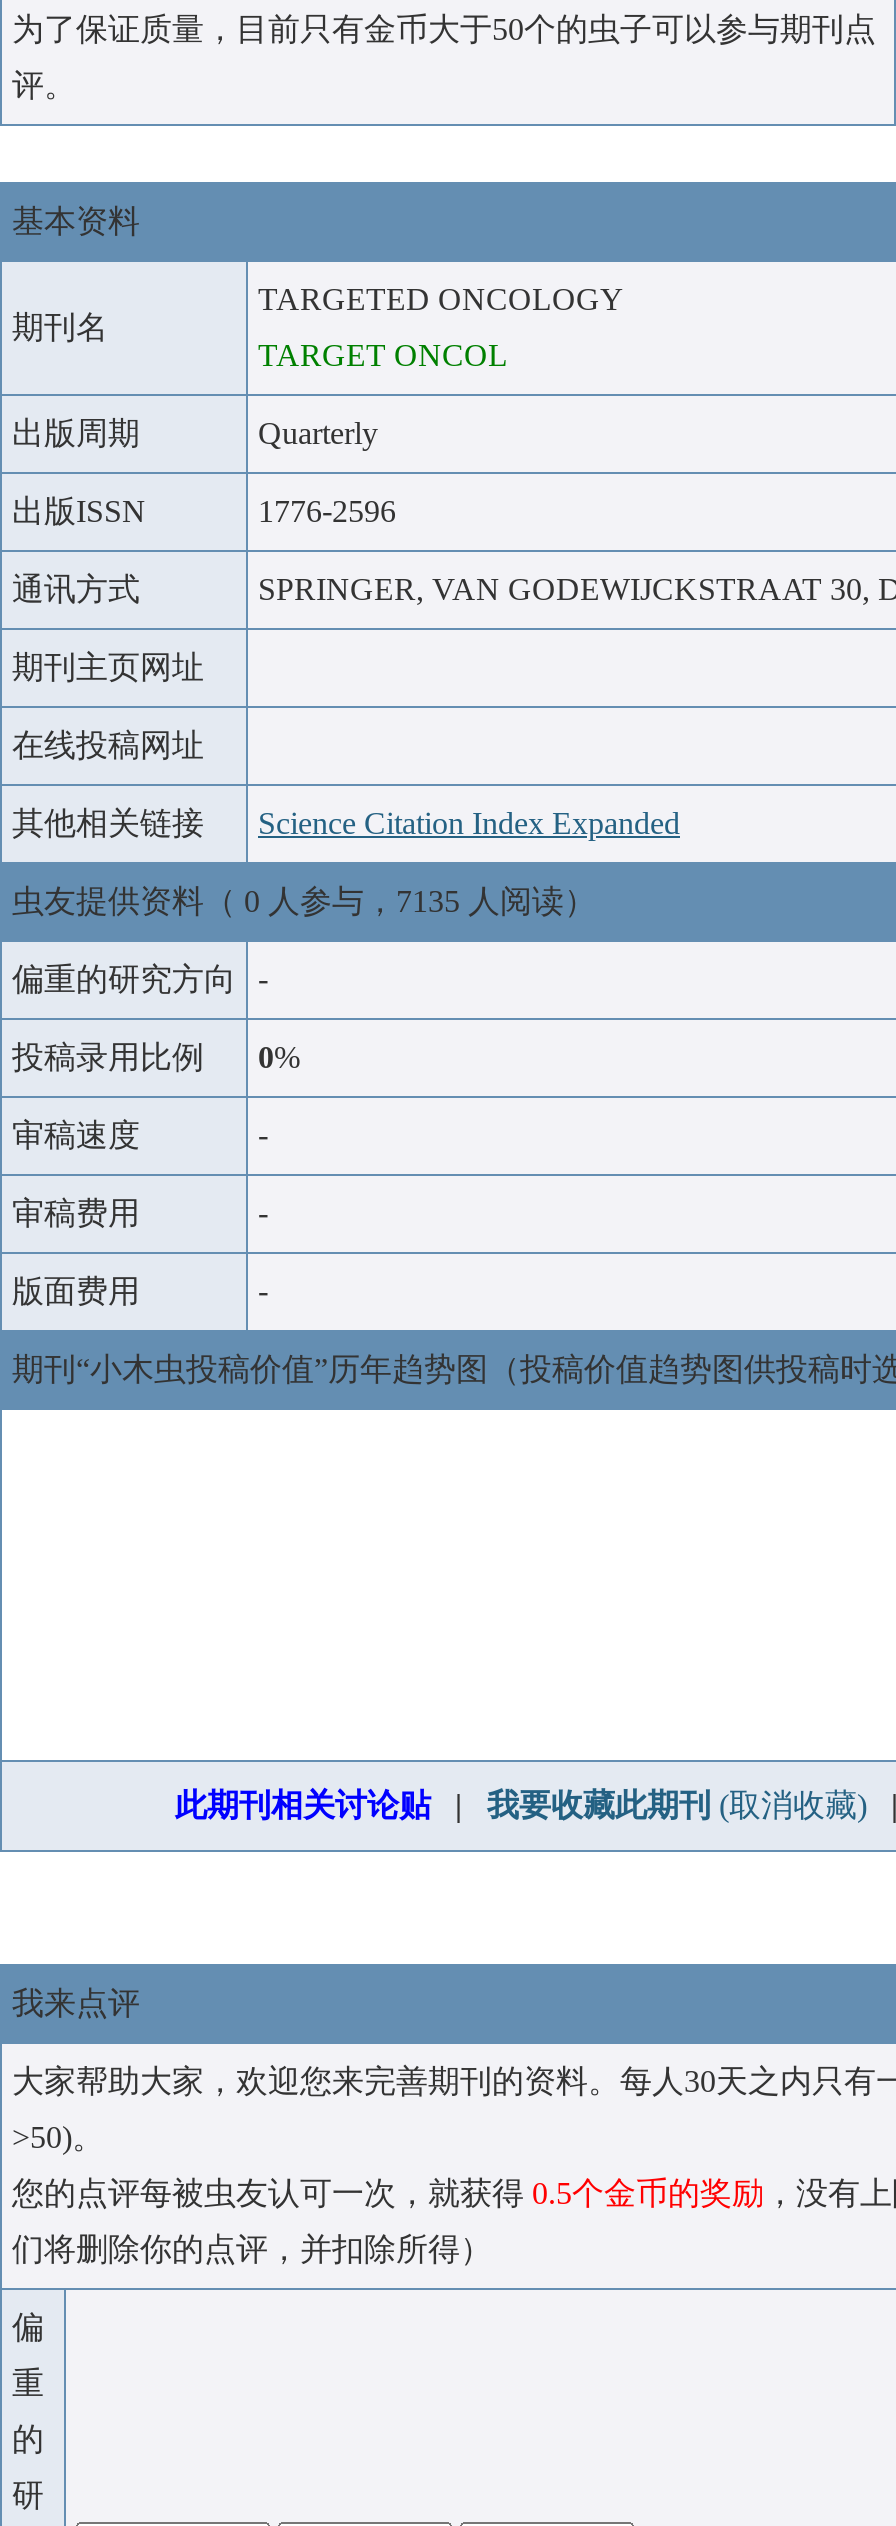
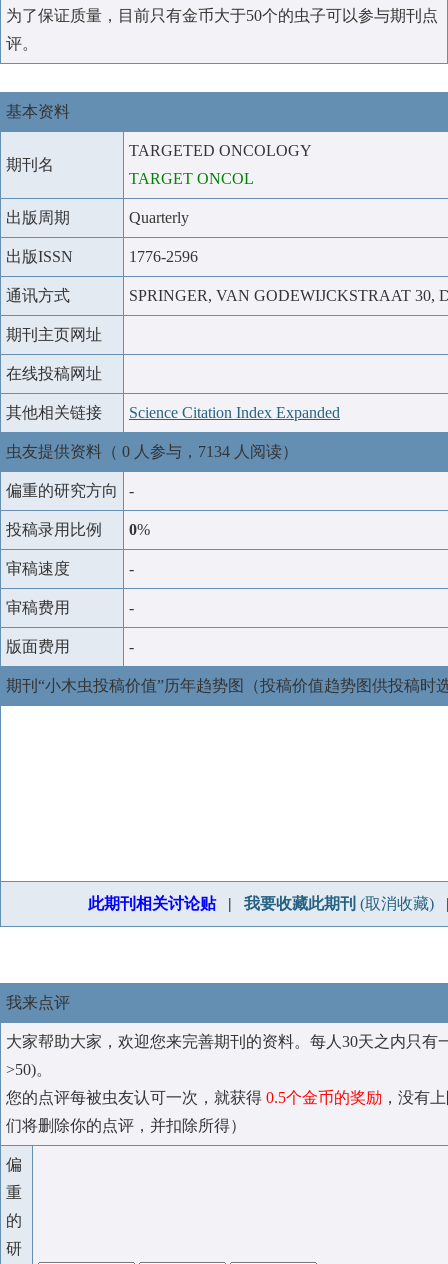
[12,884,596,918] 虫友提供资料（ 0 人参与，7135 人阅读） -> [6,443,298,460] 虫友提供资料（ 0 人参与，7134 人阅读）

